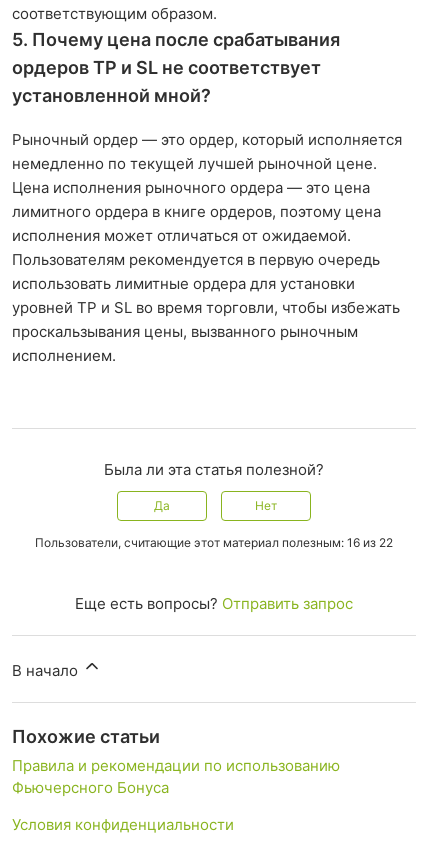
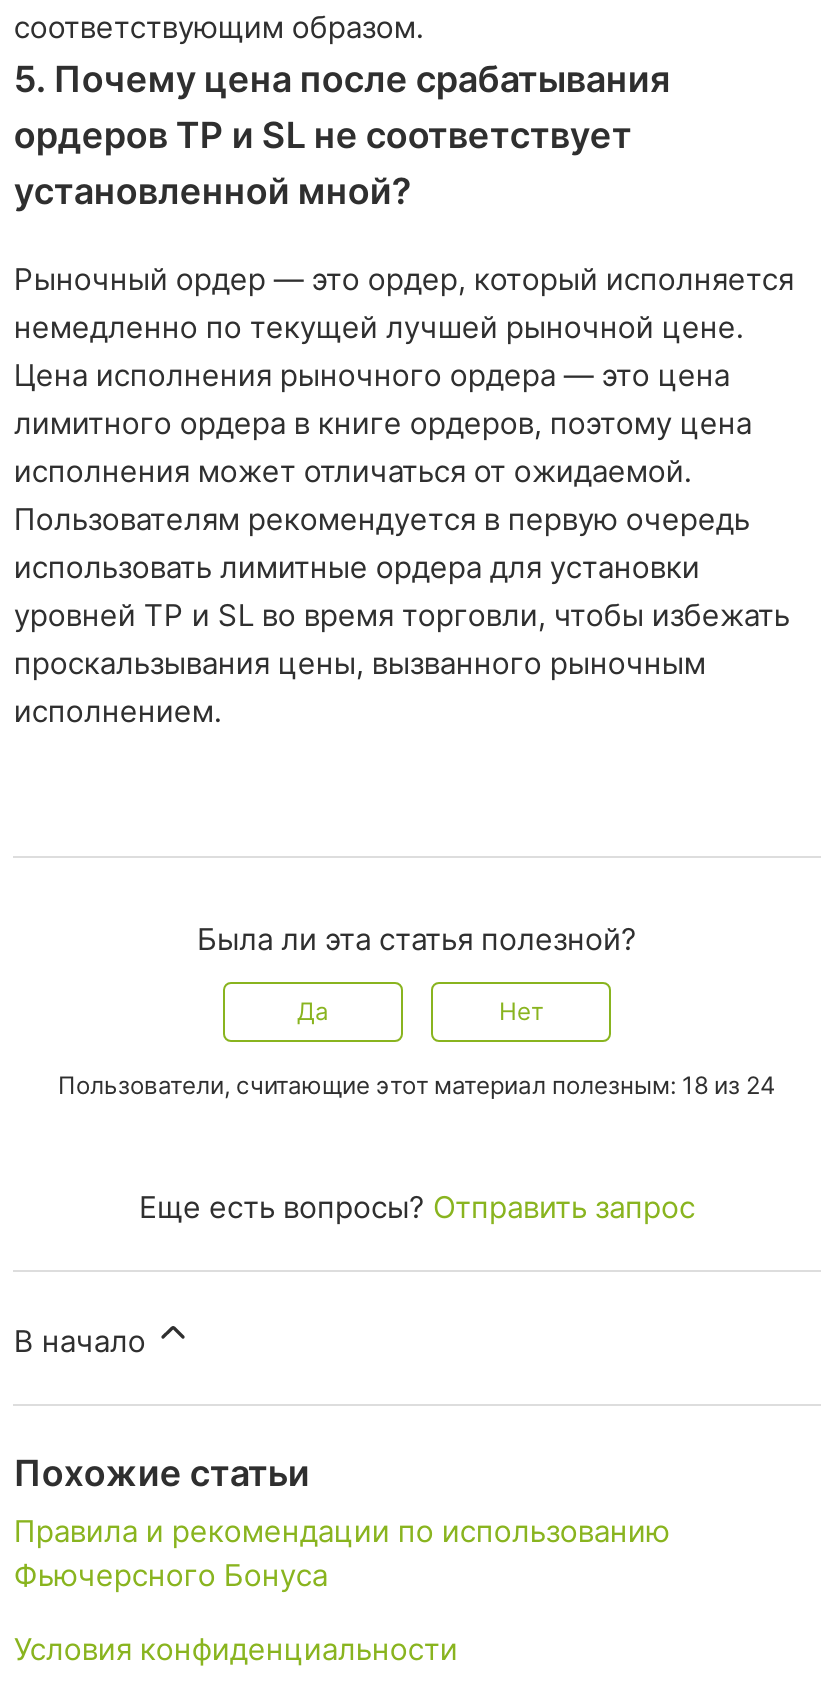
[35,535,393,550] Пользователи, считающие этот материал полезным: 16 из 22 -> [58,1069,776,1099] Пользователи, считающие этот материал полезным: 18 из 24

